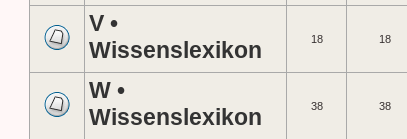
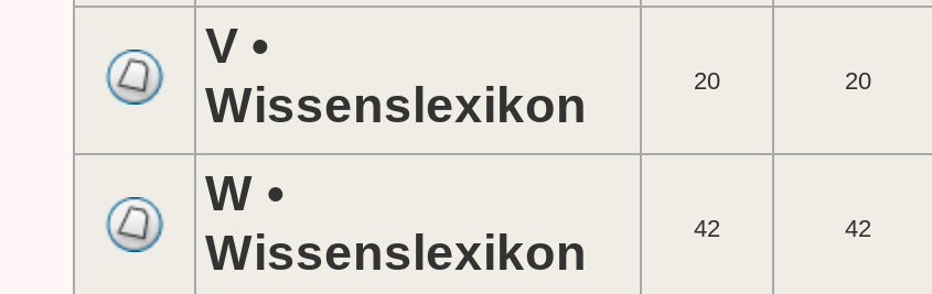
[310,33,322,45] 18 -> [694,67,720,94] 20
[379,33,391,45] 18 -> [845,67,871,94] 20
[310,100,322,112] 38 -> [694,215,720,241] 42
[379,100,391,112] 38 -> [845,215,871,241] 42

